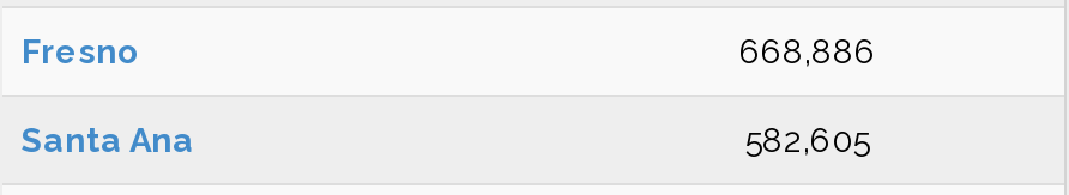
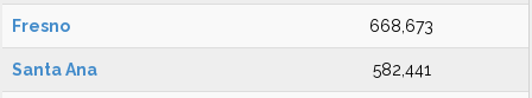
[739,32,876,71] 668,886 -> [369,17,433,35] 668,673
[745,121,870,159] 582,605 -> [372,60,430,79] 582,441

